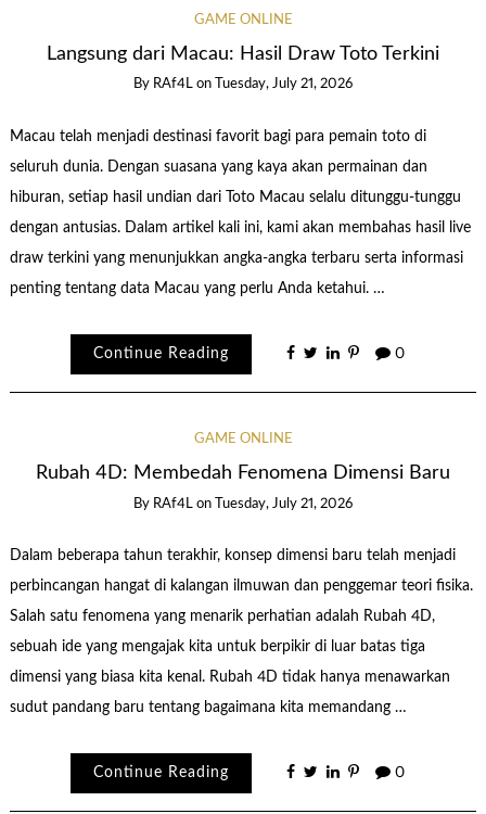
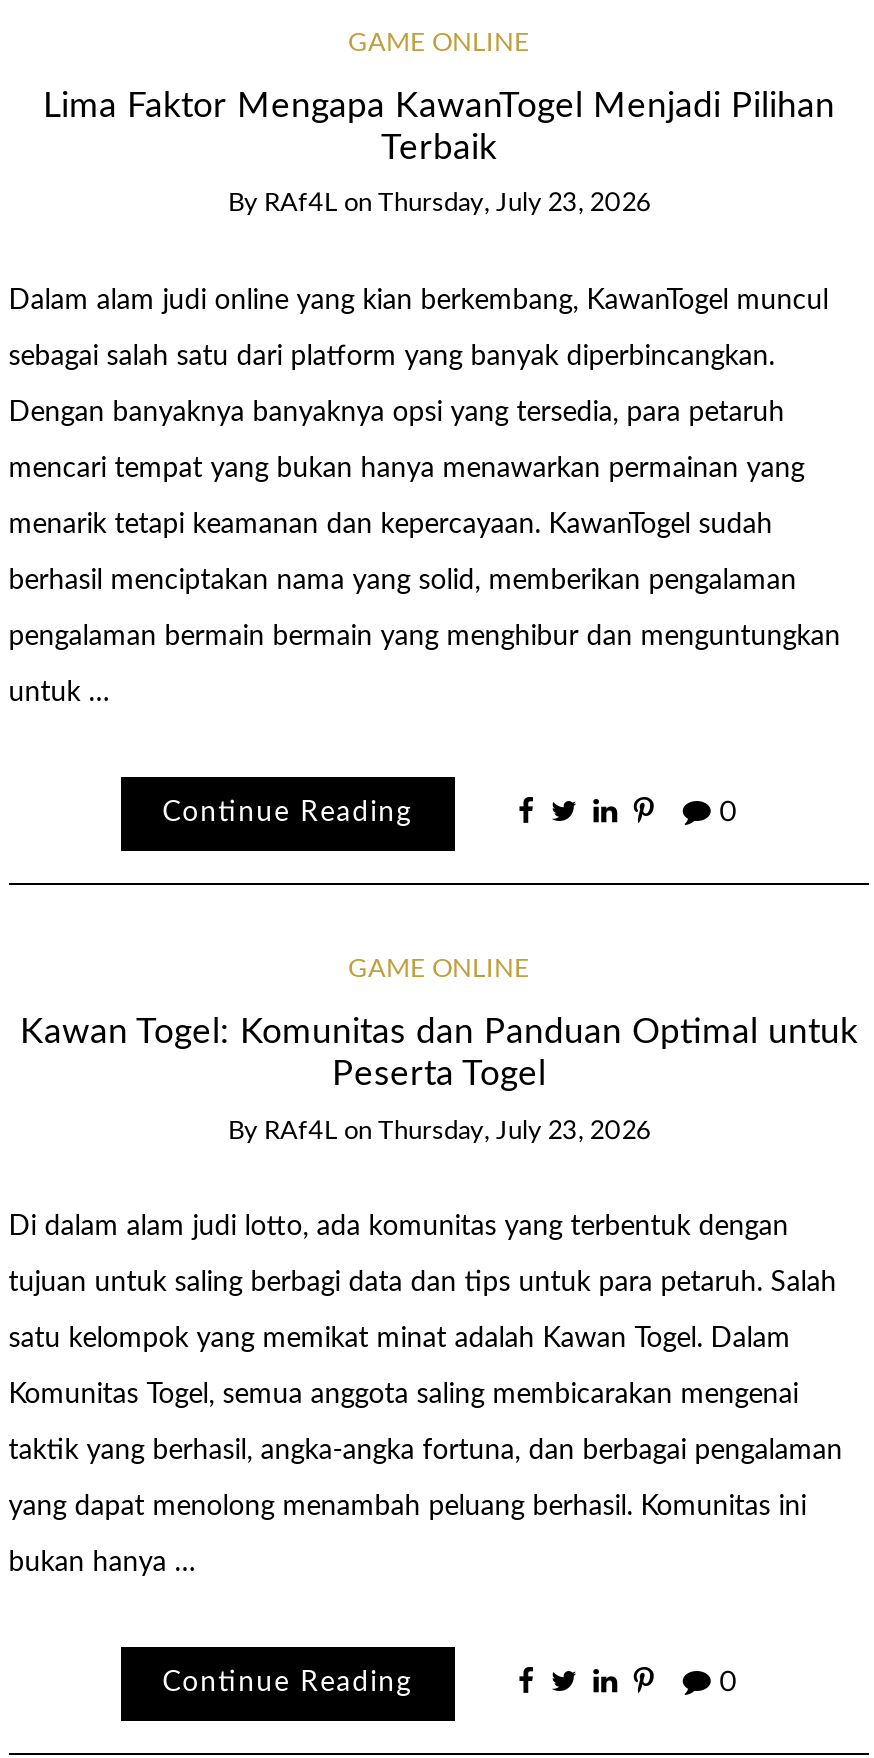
[10,45,471,296] Langsung dari Macau: Hasil Draw Toto Terkini | By RAf4L on Tuesday, July 21, 2026 | Macau telah menjadi destinasi favorit bagi para pemain toto di | seluruh dunia. Dengan suasana yang kaya akan permainan dan | hiburan, setiap hasil undian dari Toto Macau selalu ditunggu-tunggu | dengan antusias. Dalam artikel kali ini, kami akan membahas hasil live | draw terkini yang menunjukkan angka-angka terbaru serta informasi | penting tentang data Macau yang perlu Anda ketahui. … -> [9,89,841,706] Lima Faktor Mengapa KawanTogel Menjadi Pilihan | Terbaik | By RAf4L on Thursday, July 23, 2026 | Dalam alam judi online yang kian berkembang, KawanTogel muncul | sebagai salah satu dari platform yang banyak diperbincangkan. | Dengan banyaknya banyaknya opsi yang tersedia, para petaruh | mencari tempat yang bukan hanya menawarkan permainan yang | menarik tetapi keamanan dan kepercayaan. KawanTogel sudah | berhasil menciptakan nama yang solid, memberikan pengalaman | pengalaman bermain bermain yang menghibur dan menguntungkan | untuk …
[10,464,473,715] Rubah 4D: Membedah Fenomena Dimensi Baru | By RAf4L on Tuesday, July 21, 2026 | Dalam beberapa tahun terakhir, konsep dimensi baru telah menjadi | perbincangan hangat di kalangan ilmuwan dan penggemar teori fisika. | Salah satu fenomena yang menarik perhatian adalah Rubah 4D, | sebuah ide yang mengajak kita untuk berpikir di luar batas tiga | dimensi yang biasa kita kenal. Rubah 4D tidak hanya menawarkan | sudut pandang baru tentang bagaimana kita memandang … -> [9,1016,858,1577] Kawan Togel: Komunitas dan Panduan Optimal untuk | Peserta Togel | By RAf4L on Thursday, July 23, 2026 | Di dalam alam judi lotto, ada komunitas yang terbentuk dengan | tujuan untuk saling berbagi data dan tips untuk para petaruh. Salah | satu kelompok yang memikat minat adalah Kawan Togel. Dalam | Komunitas Togel, semua anggota saling membicarakan mengenai | taktik yang berhasil, angka-angka fortuna, dan berbagai pengalaman | yang dapat menolong menambah peluang berhasil. Komunitas ini | bukan hanya …

